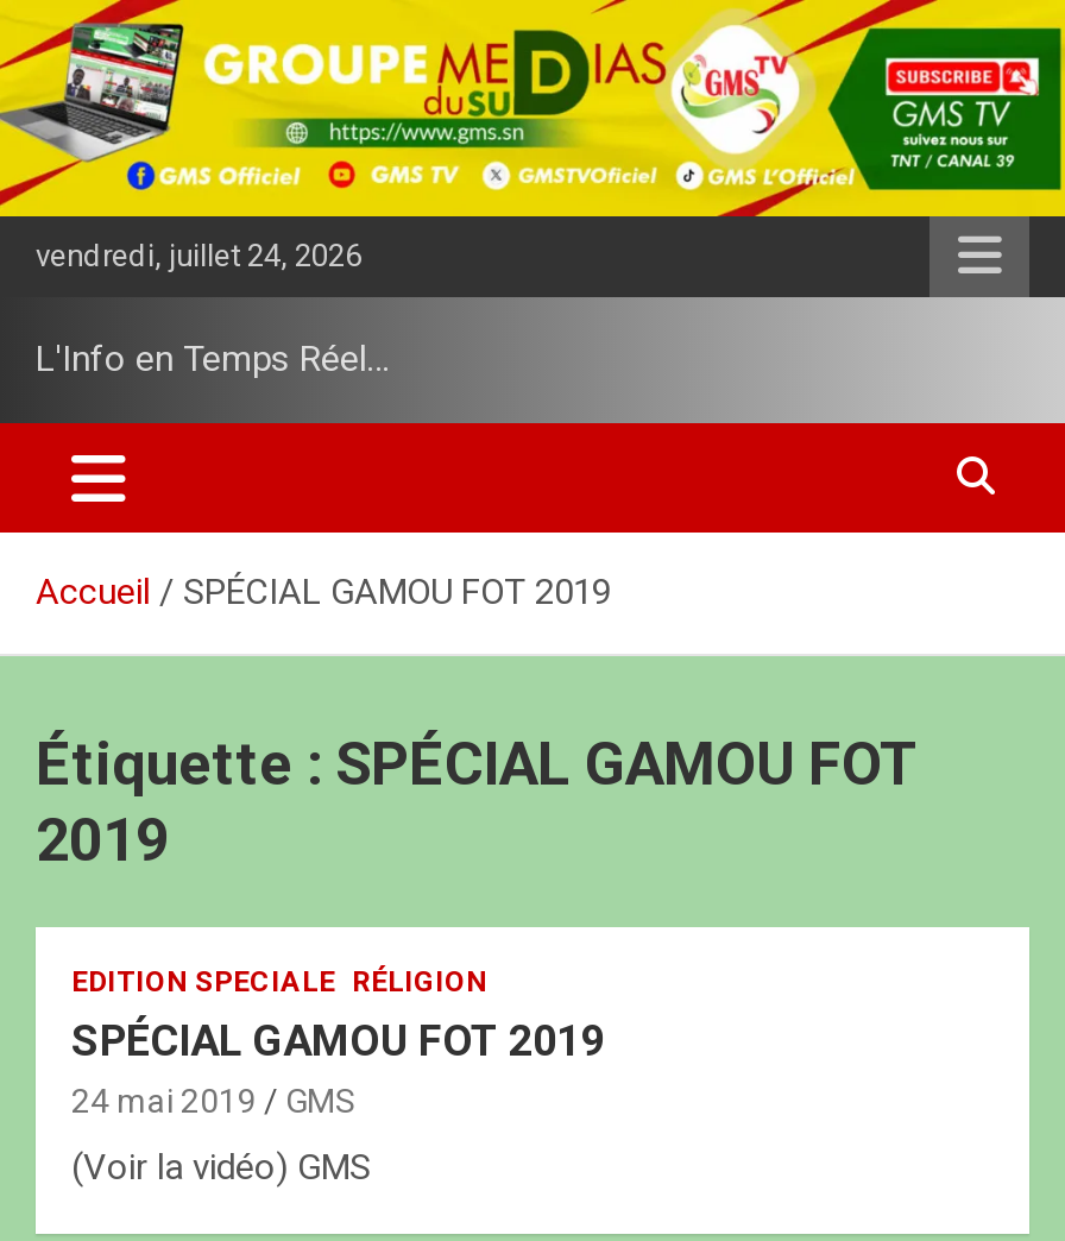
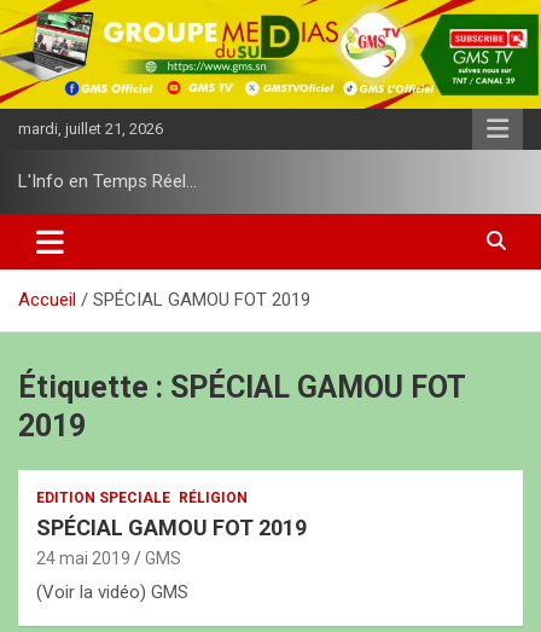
[36,237,361,272] vendredi, juillet 24, 2026 -> [18,120,163,138] mardi, juillet 21, 2026

